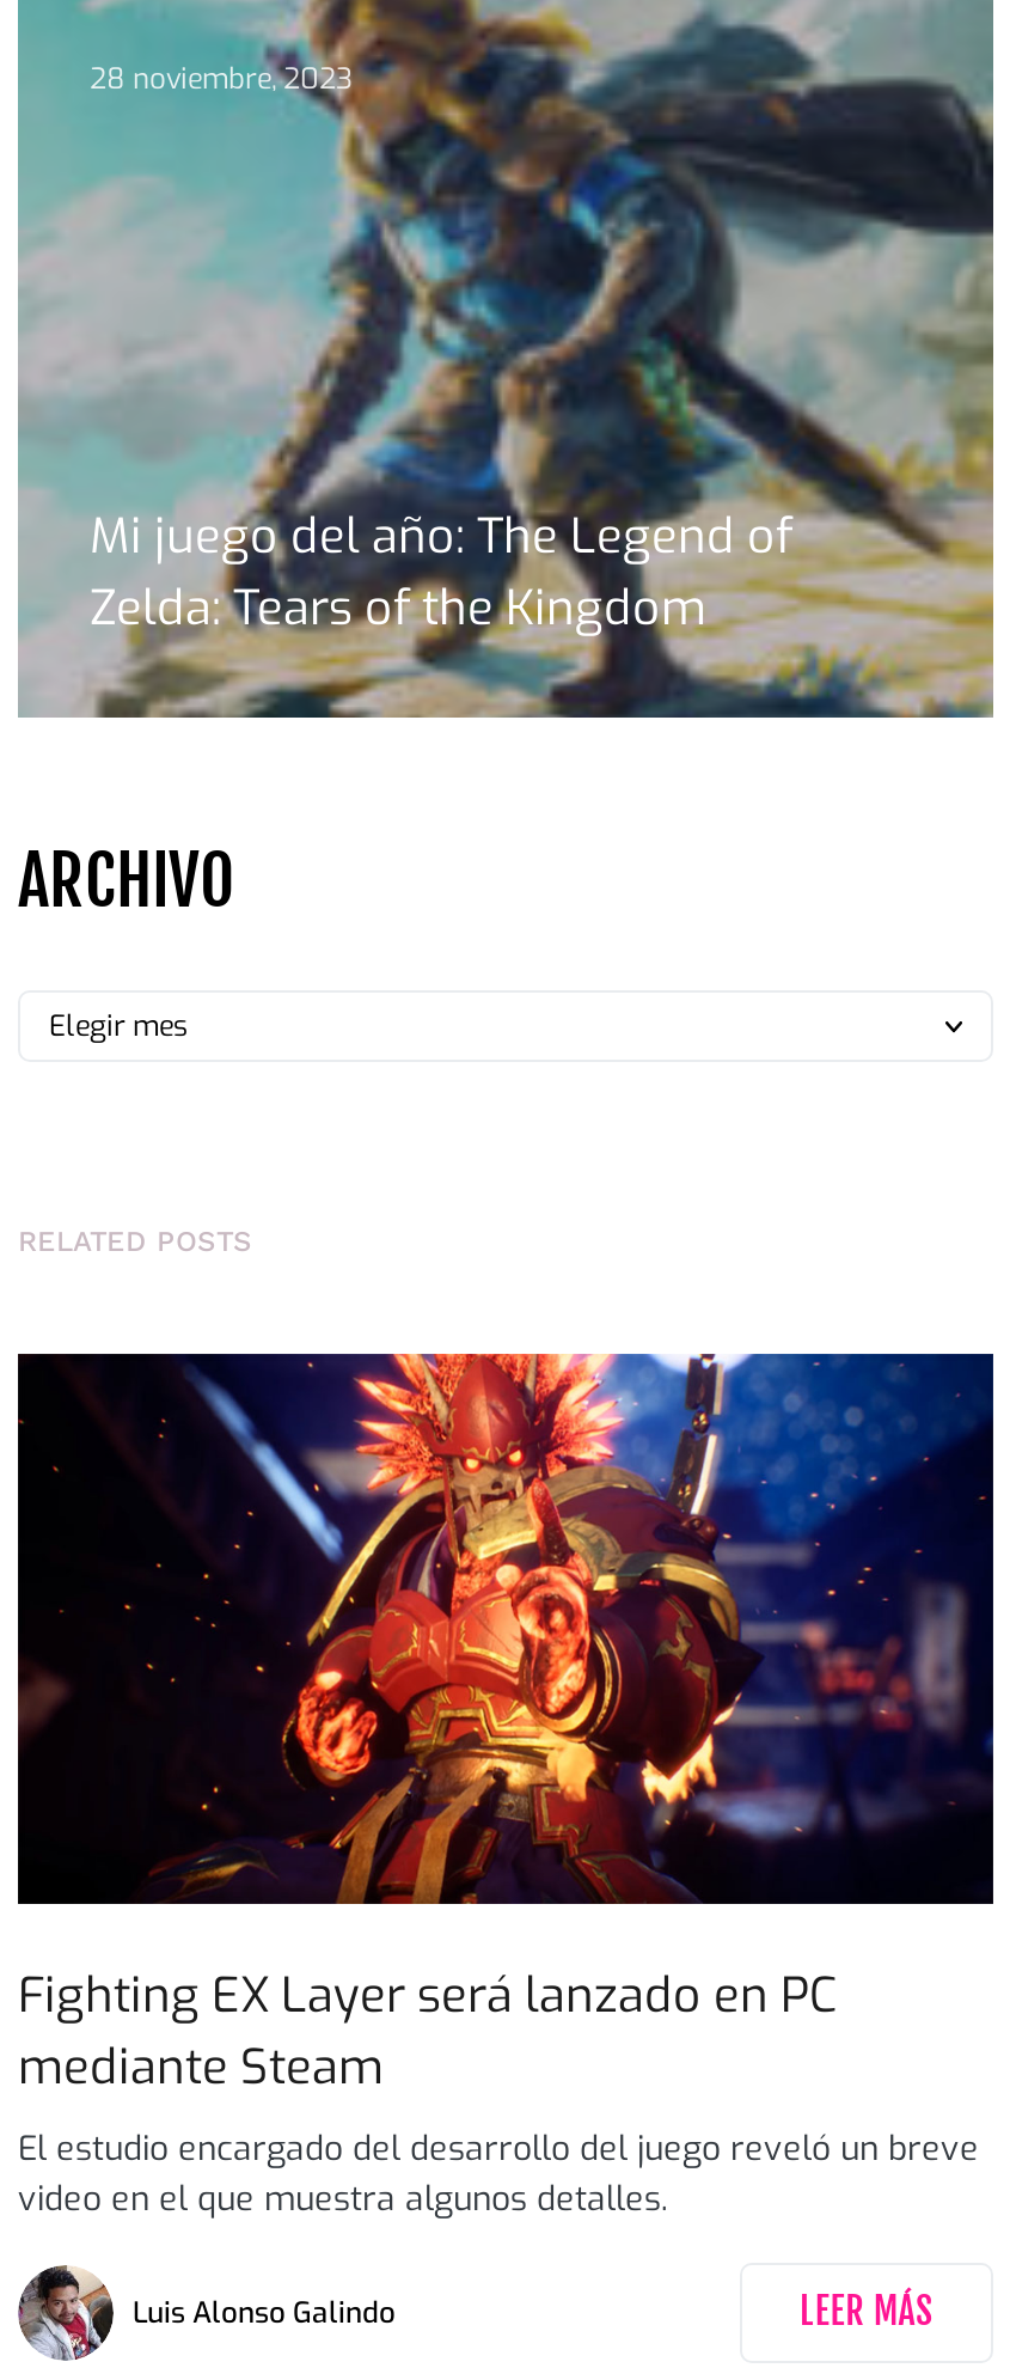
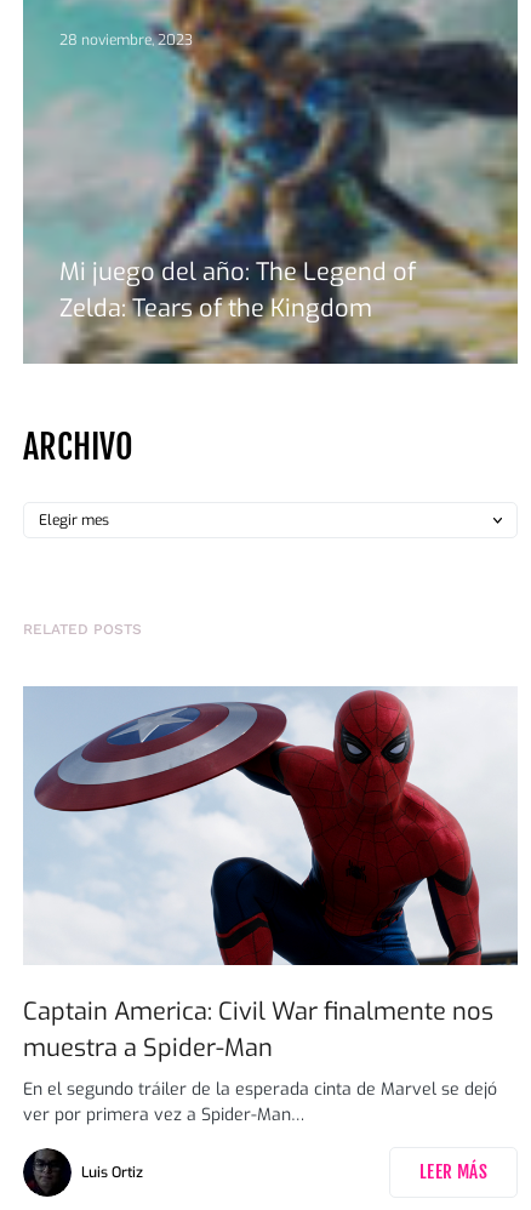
[16,1351,996,2222] [image] | Fighting EX Layer será lanzado en PC | mediante Steam | El estudio encargado del desarrollo del juego reveló un breve | video en el que muestra algunos detalles. -> [23,686,518,1126] [image] | Captain America: Civil War finalmente nos | muestra a Spider-Man | En el segundo tráiler de la esperada cinta de Marvel se dejó | ver por primera vez a Spider-Man…
[18,2265,396,2358] [image] | Luis Alonso Galindo -> [22,1148,143,1197] [image] | Luis Ortiz

